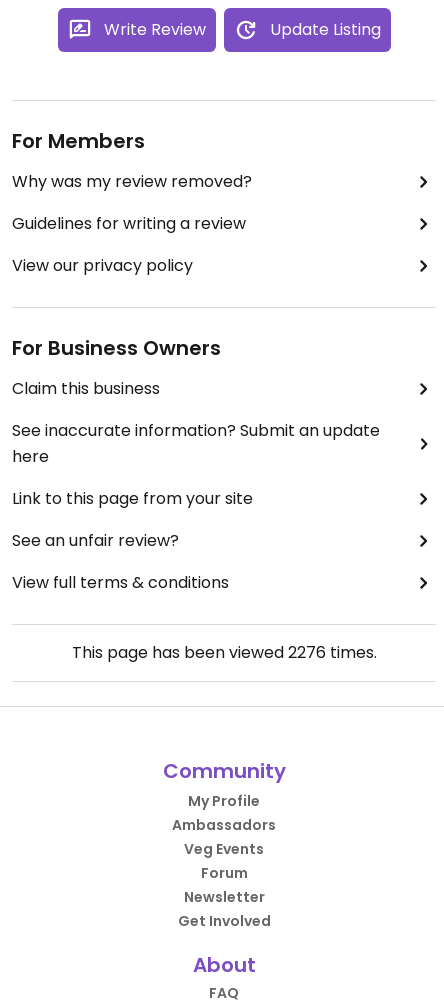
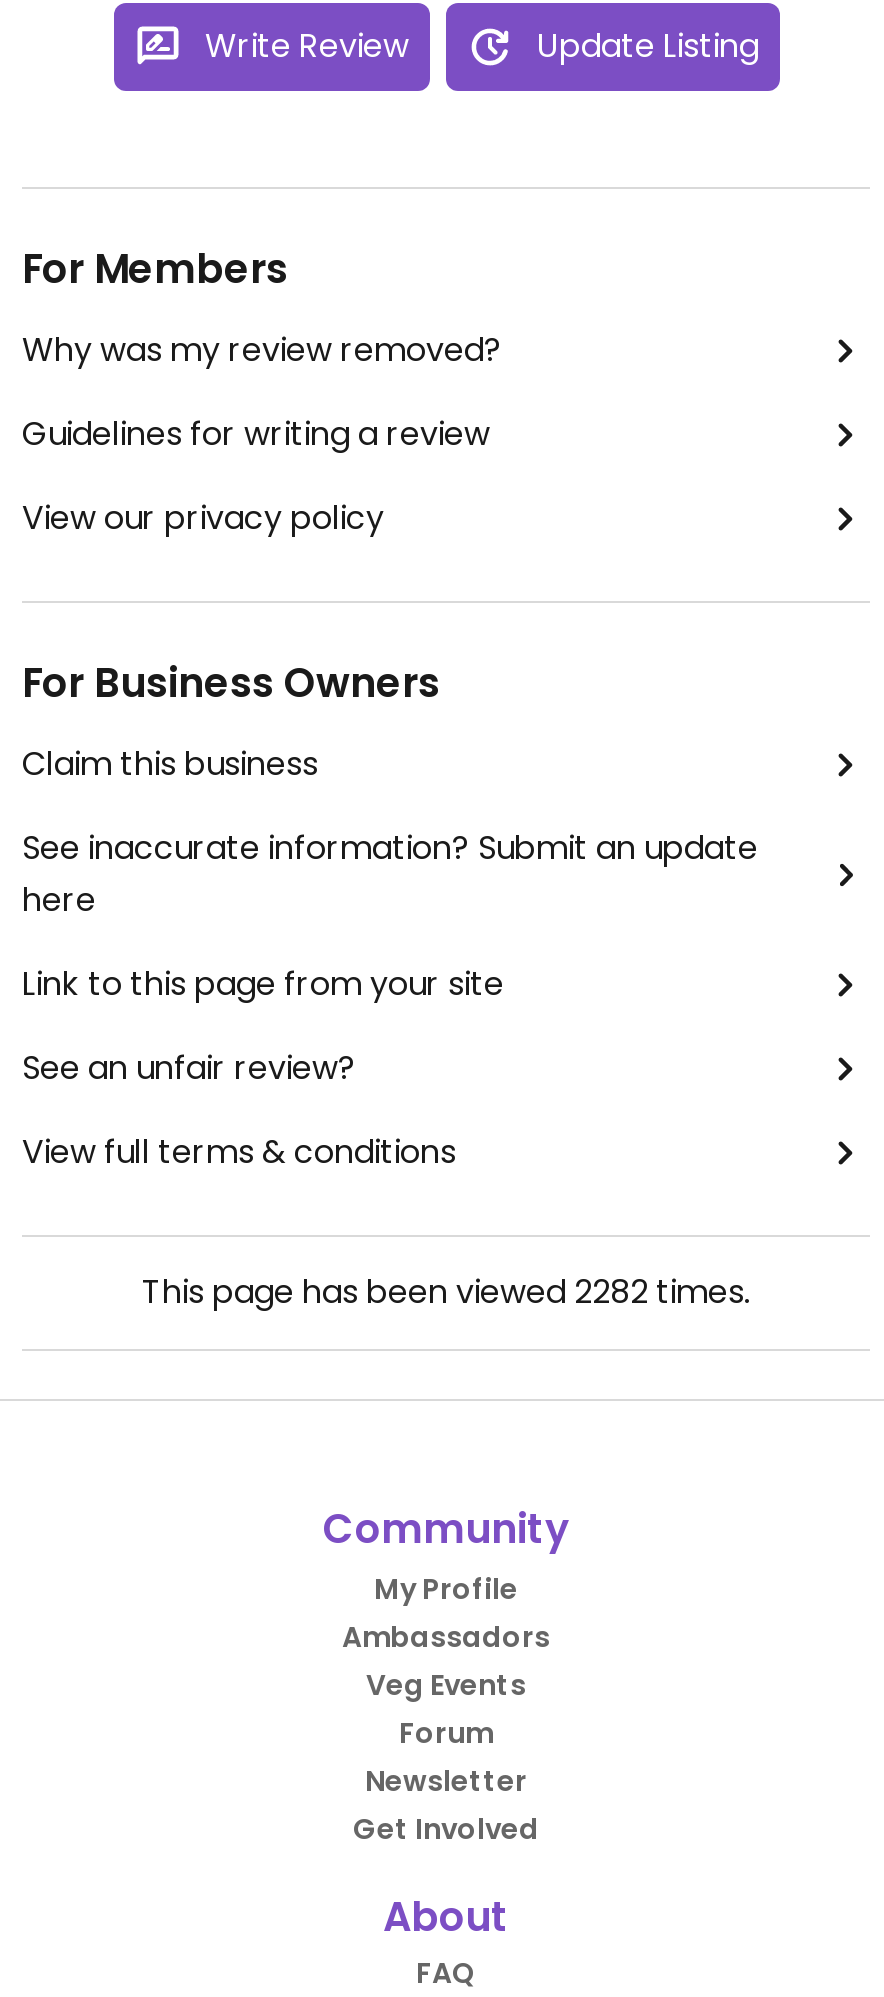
[71,641,376,664] This page has been viewed 2276 times. -> [142,1269,750,1315] This page has been viewed 2282 times.

